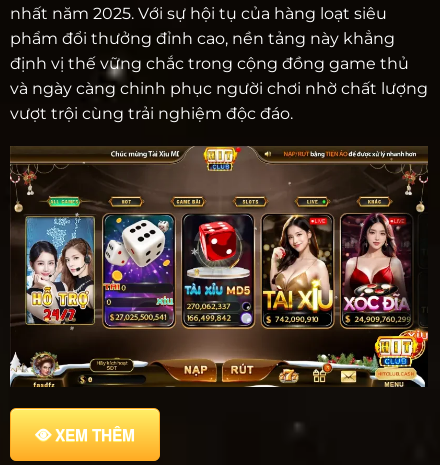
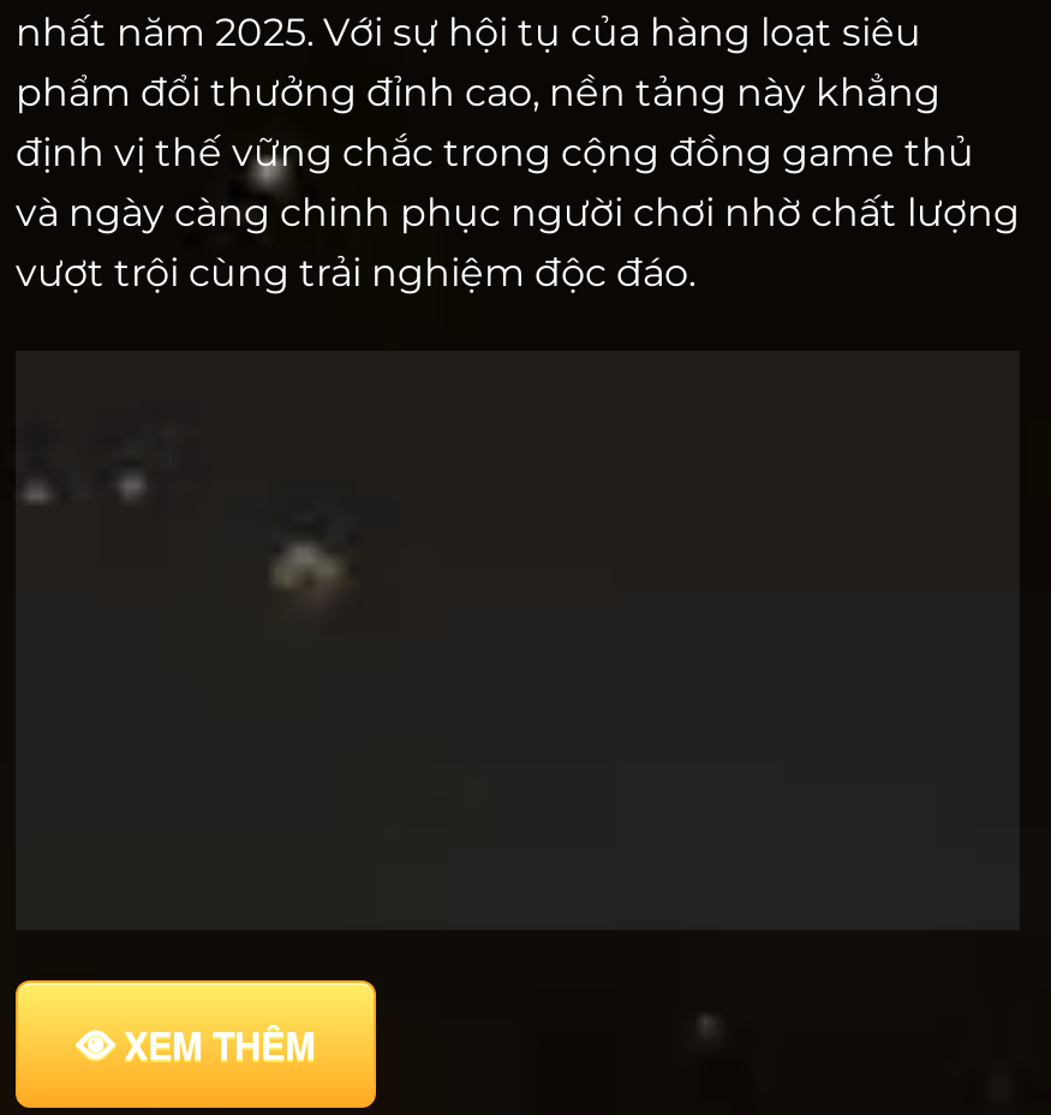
[9,146,429,388] [image] -> none

